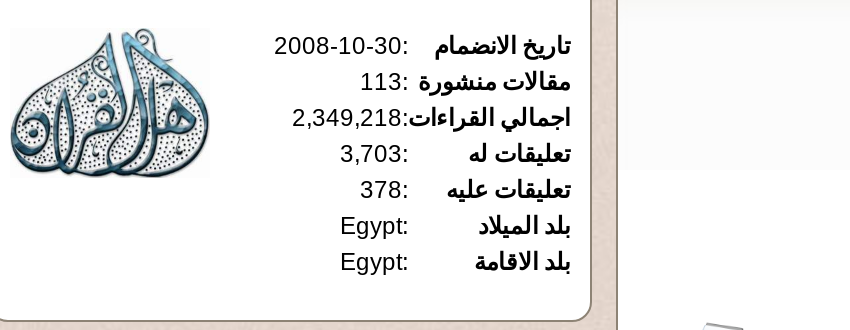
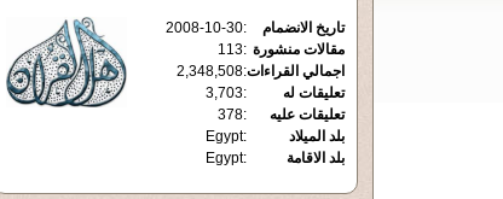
[292,104,570,132] اجمالي القراءات:2,349,218 -> [177,63,345,80] اجمالي القراءات:2,348,508

